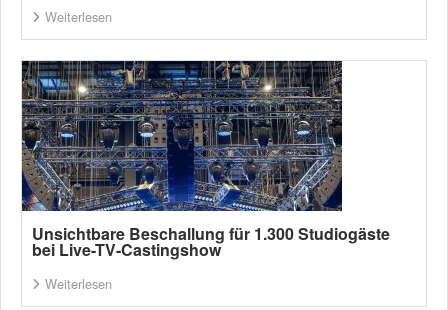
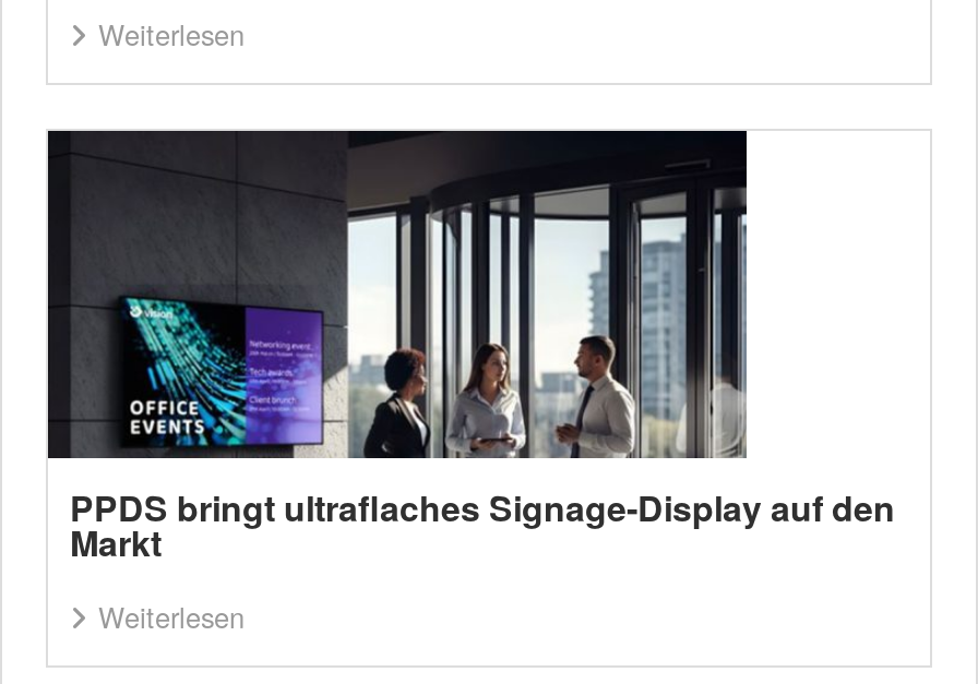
[21,61,390,261] [image] | Unsichtbare Beschallung für 1.300 Studiogäste | bei Live-TV-Castingshow -> [46,133,895,566] [image] | PPDS bringt ultraflaches Signage-Display auf den | Markt

